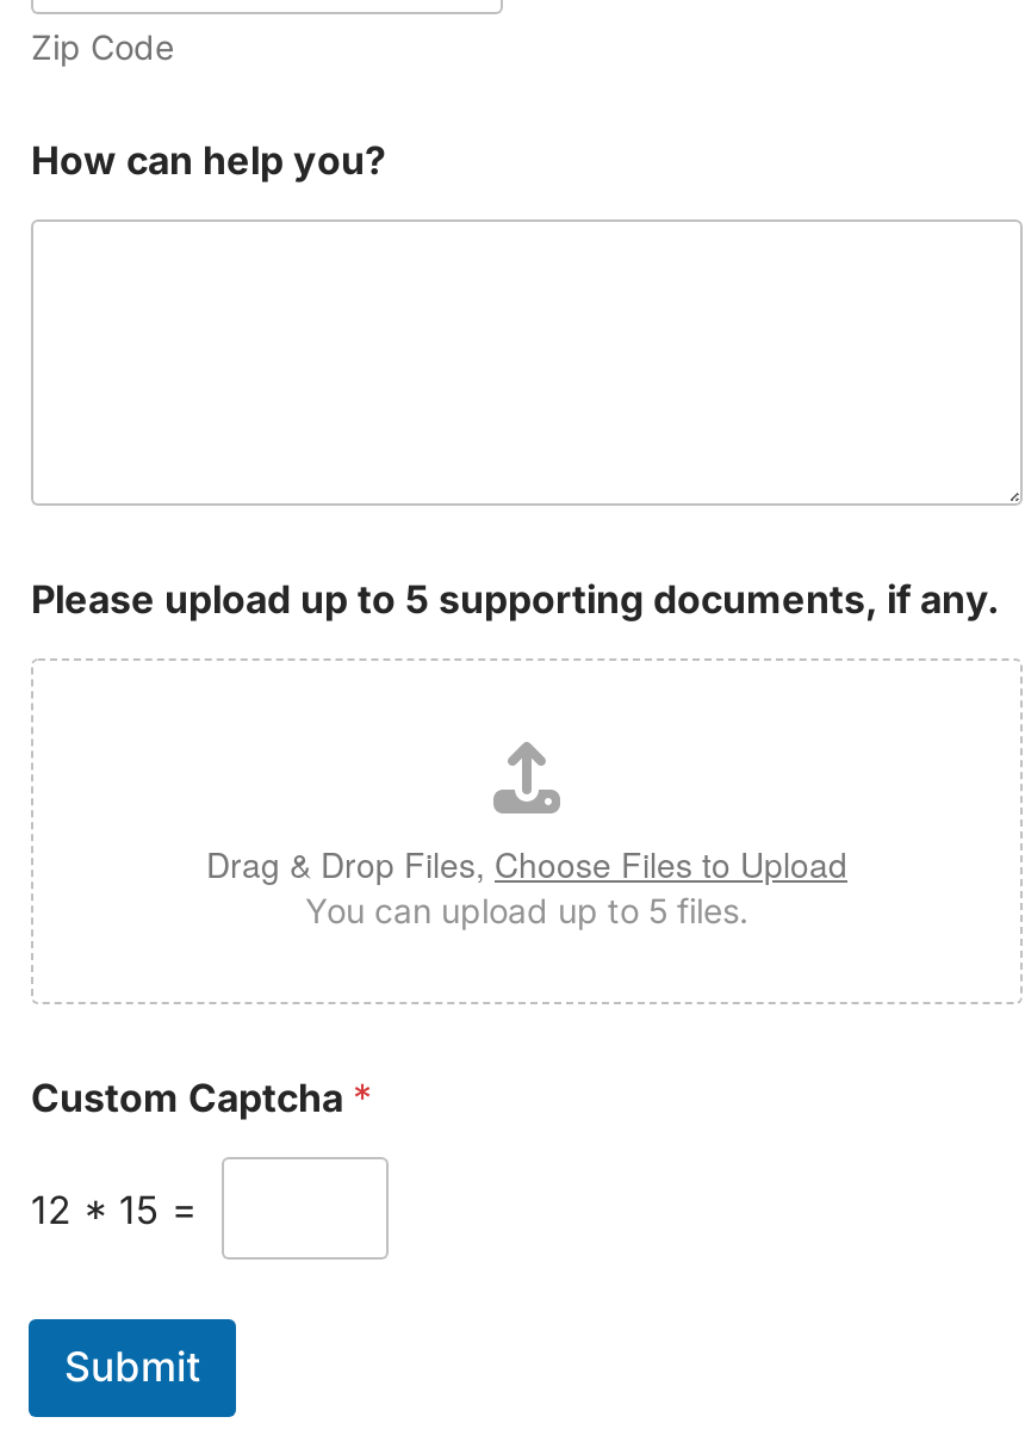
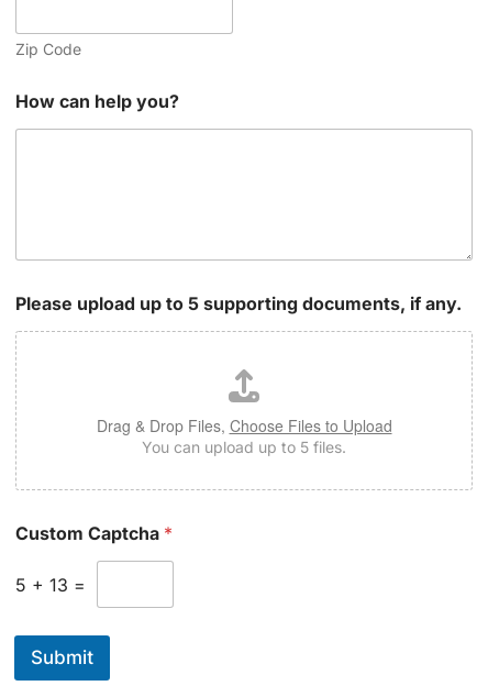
[31,1185,198,1233] 12 * 15 = -> [15,574,86,596] 5 + 13 =

